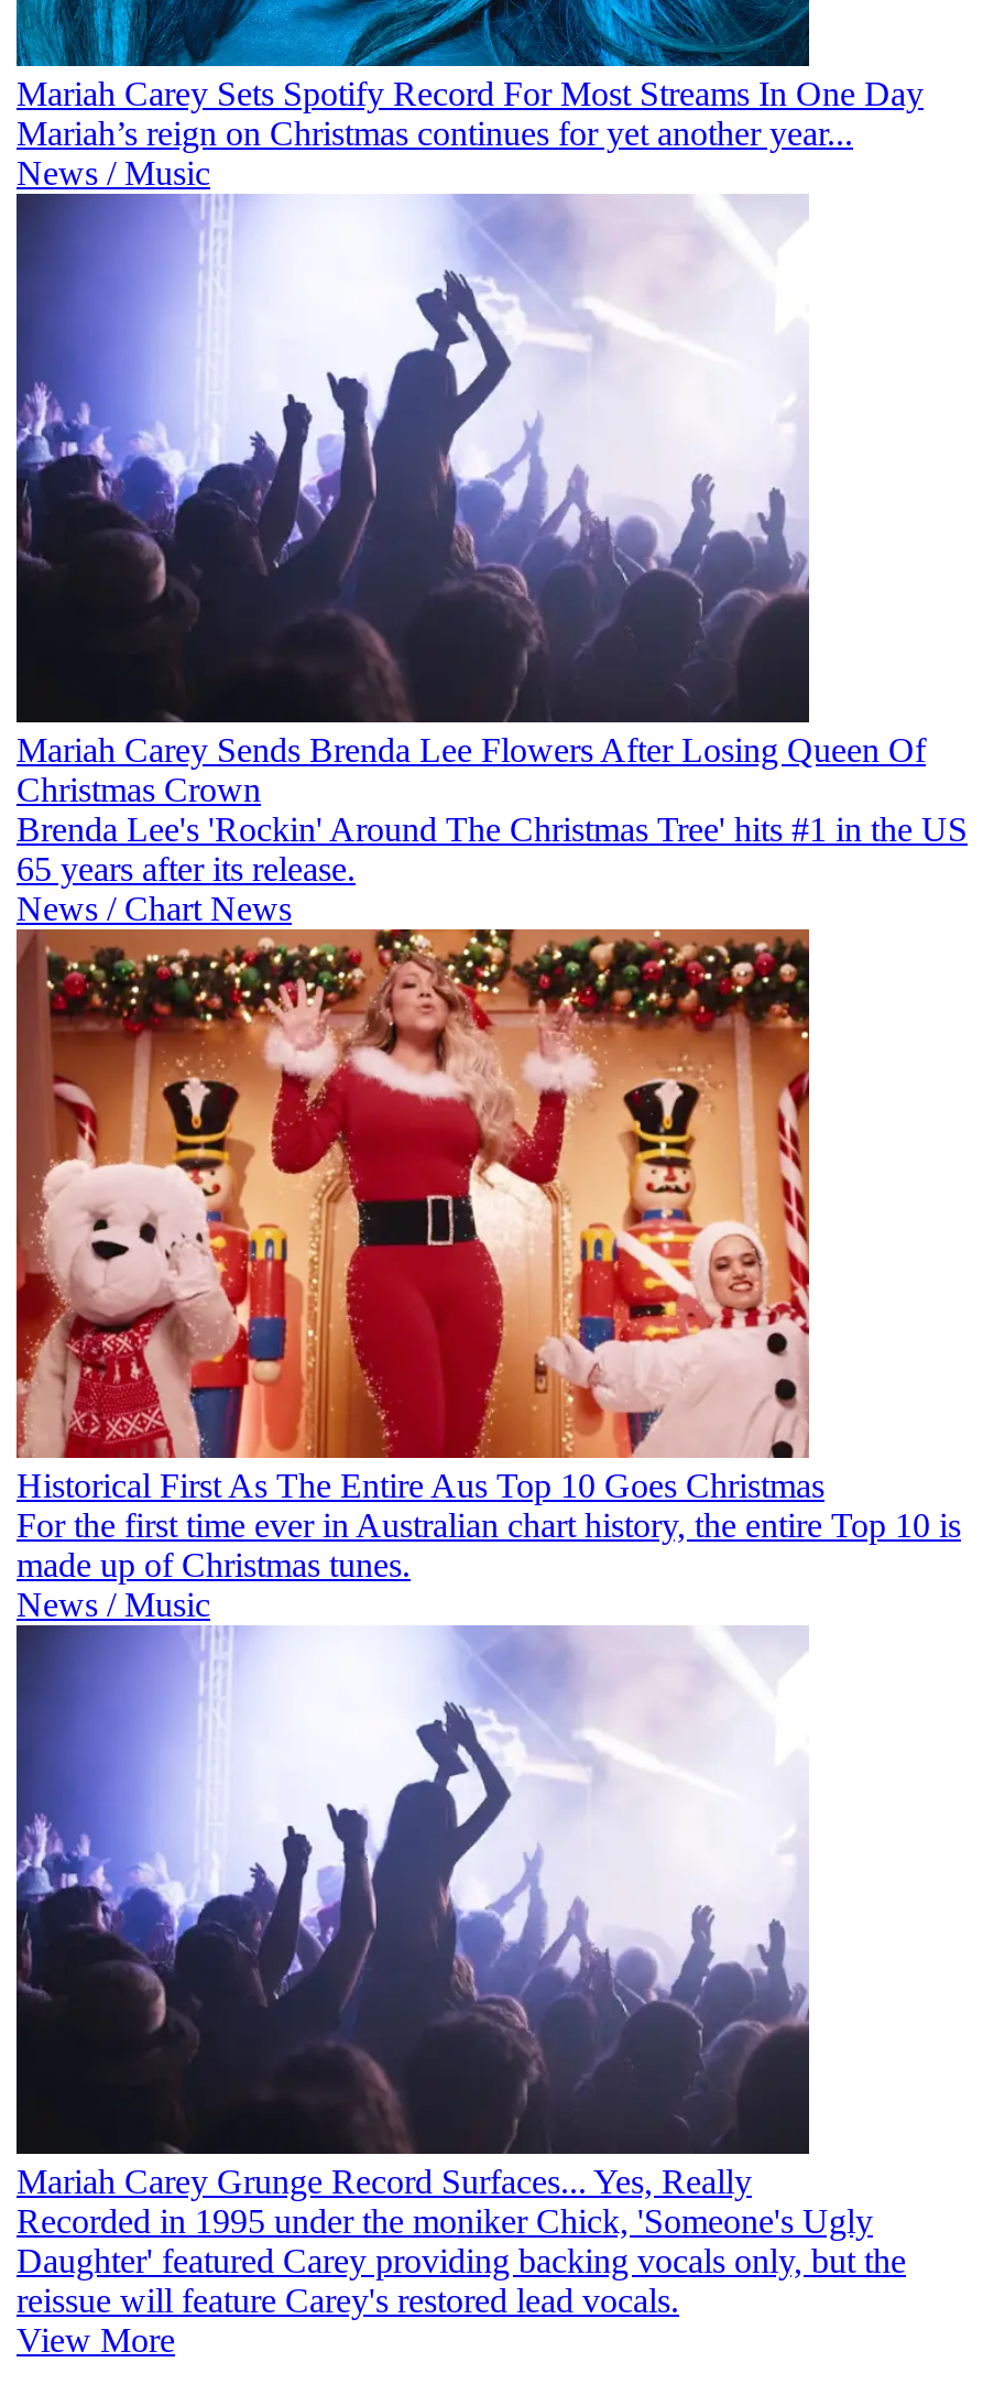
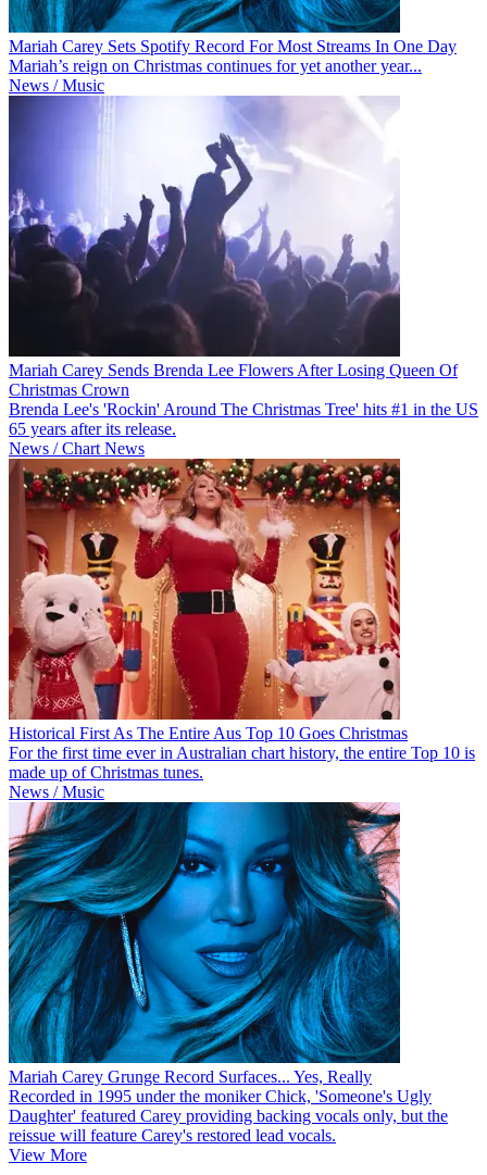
[14,1625,811,2156] [image] -> [8,801,401,1064] [image]

